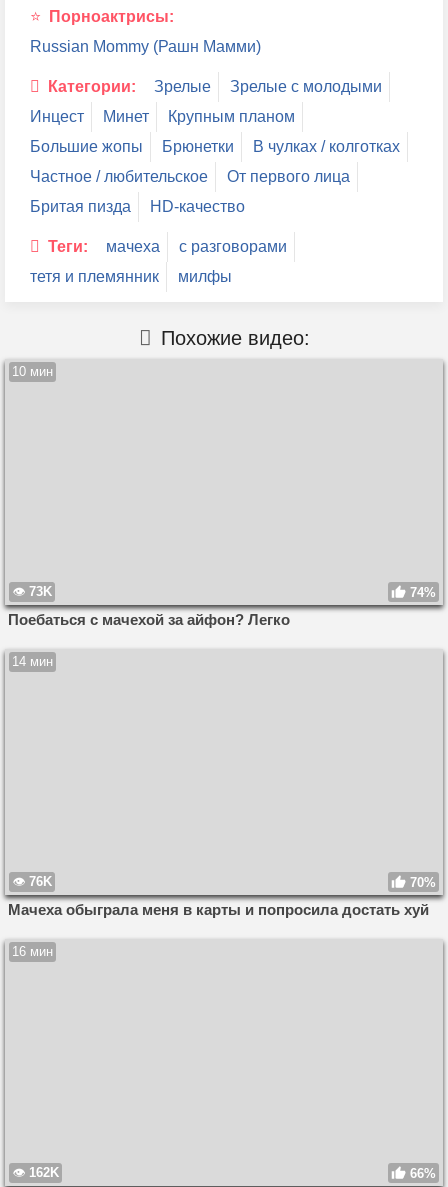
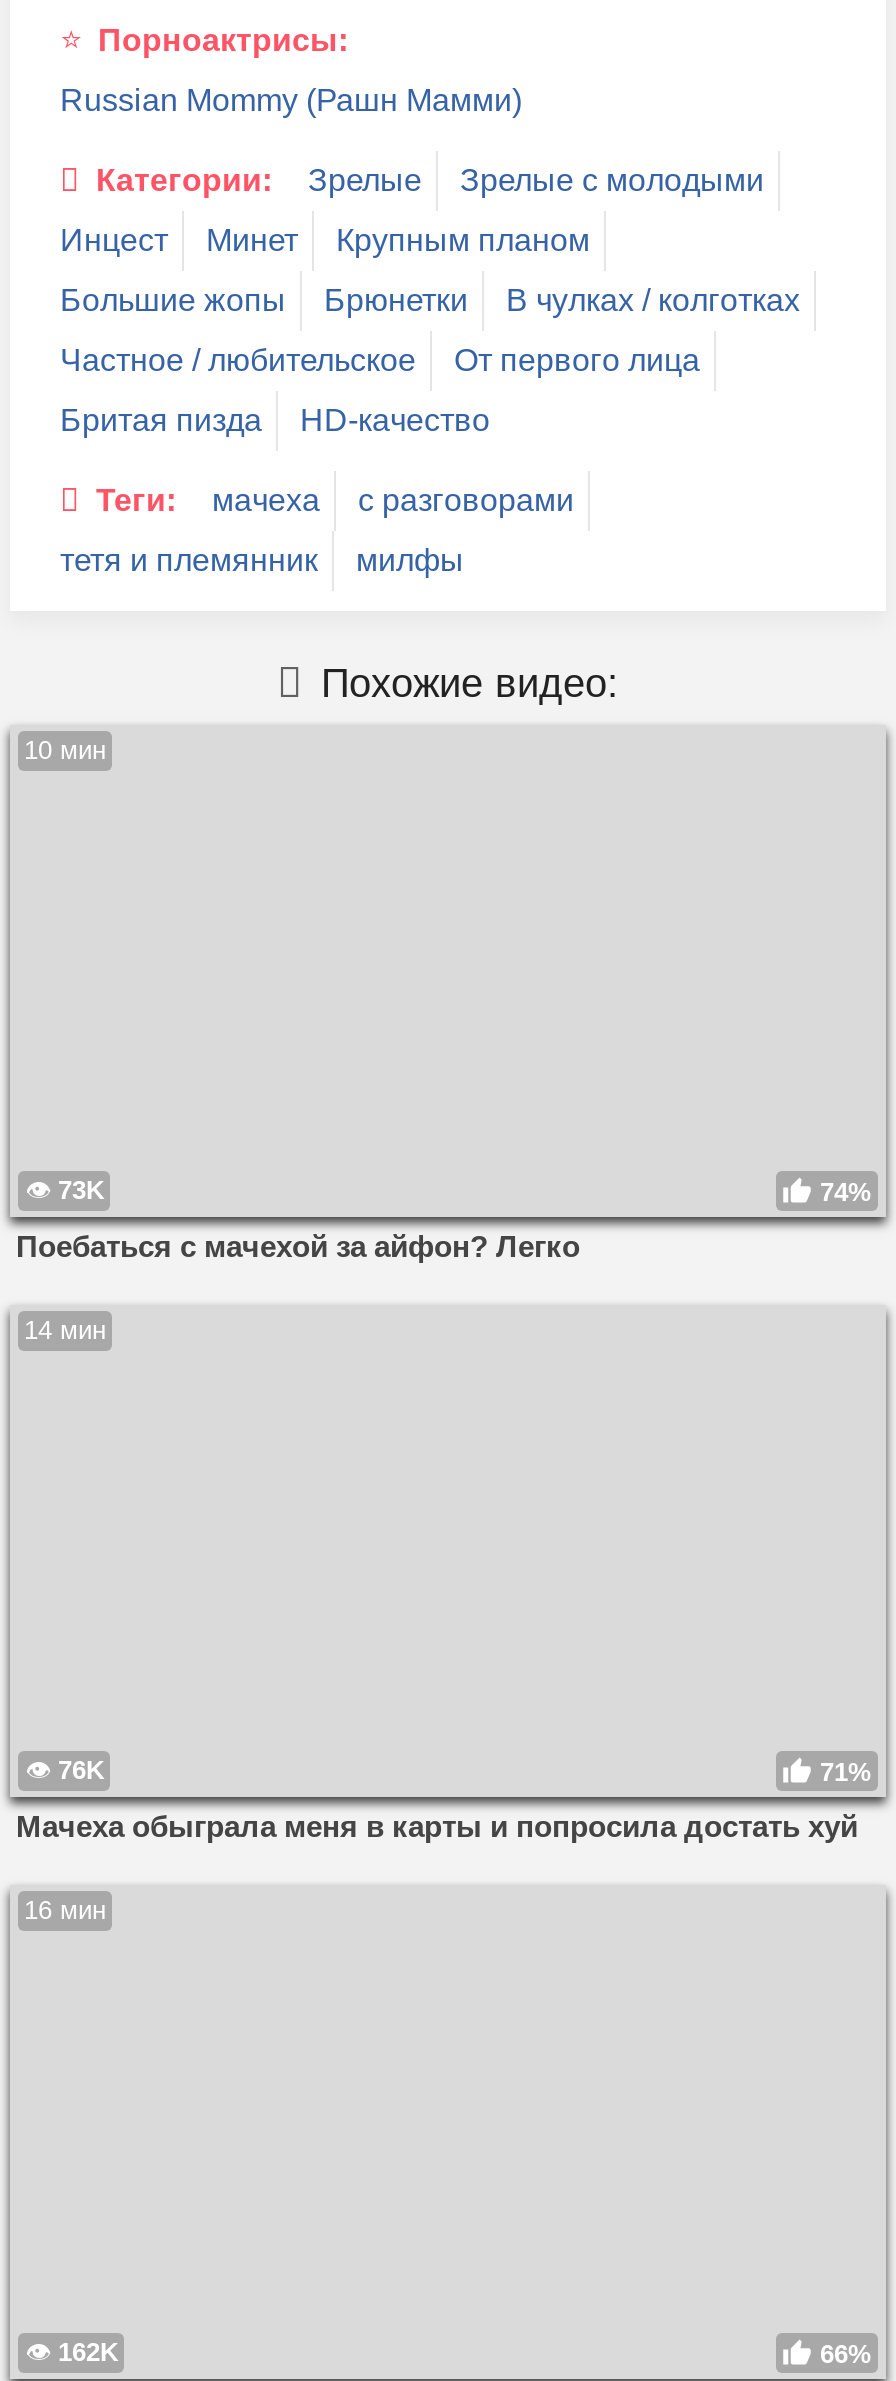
[410,875,436,890] 70% -> [820,1758,872,1788] 71%

